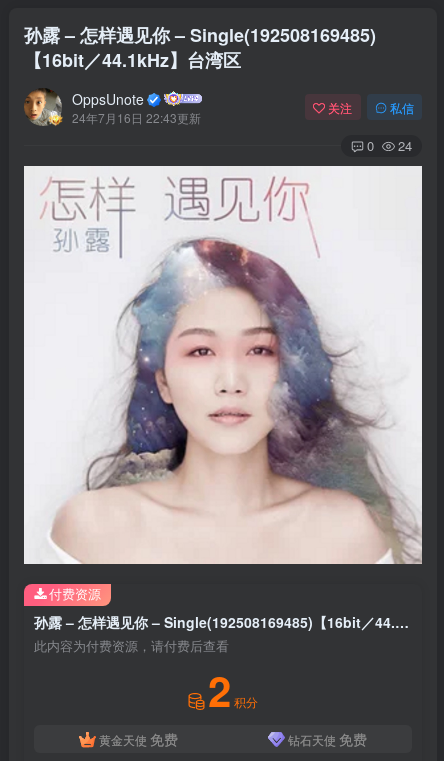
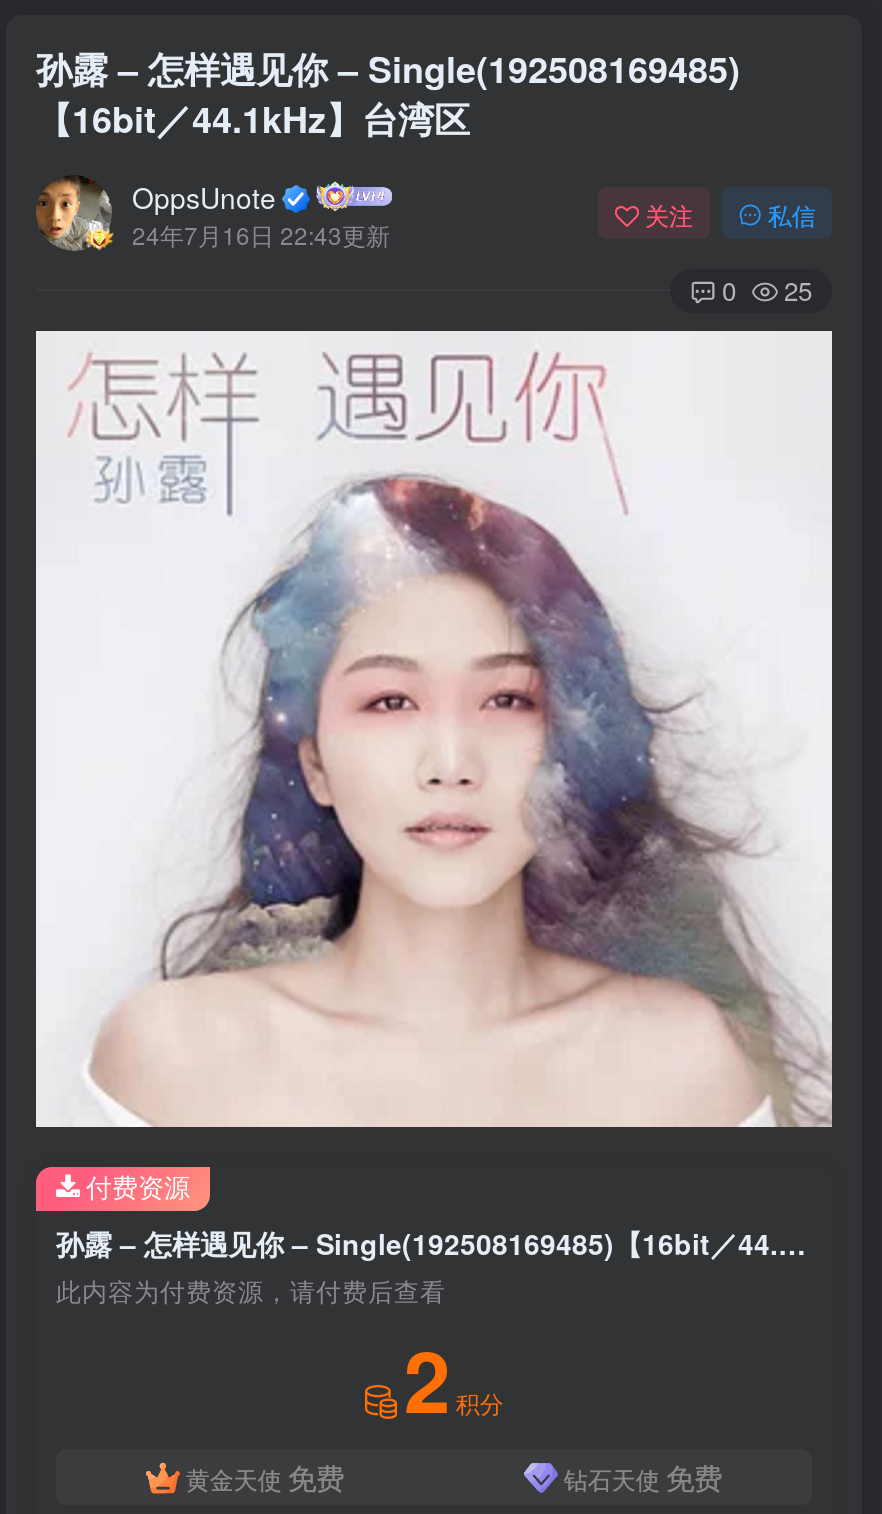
[367,136,412,155] 0 24 -> [722,271,812,309] 0 25

